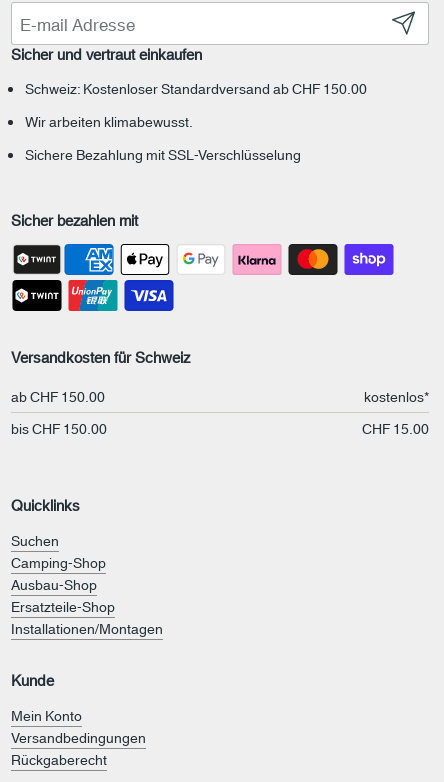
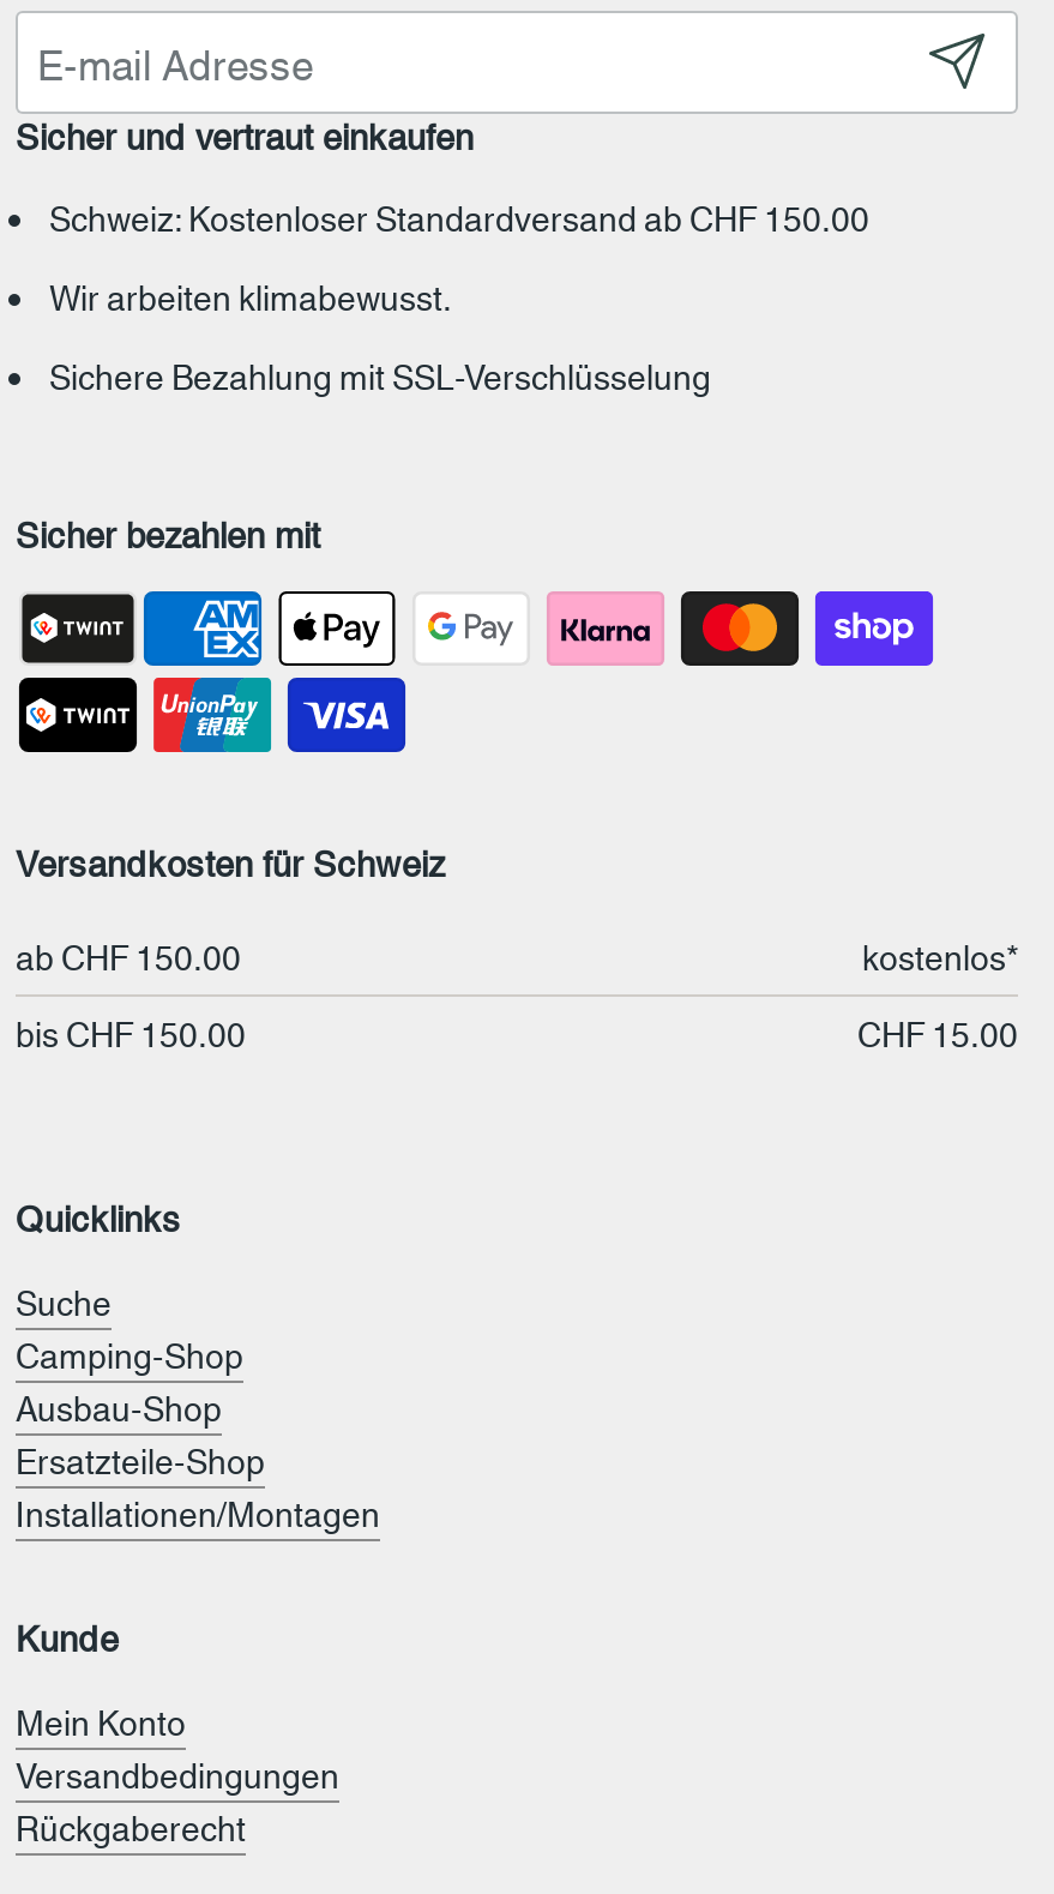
[11,530,59,550] Suchen -> [16,1277,112,1325] Suche

